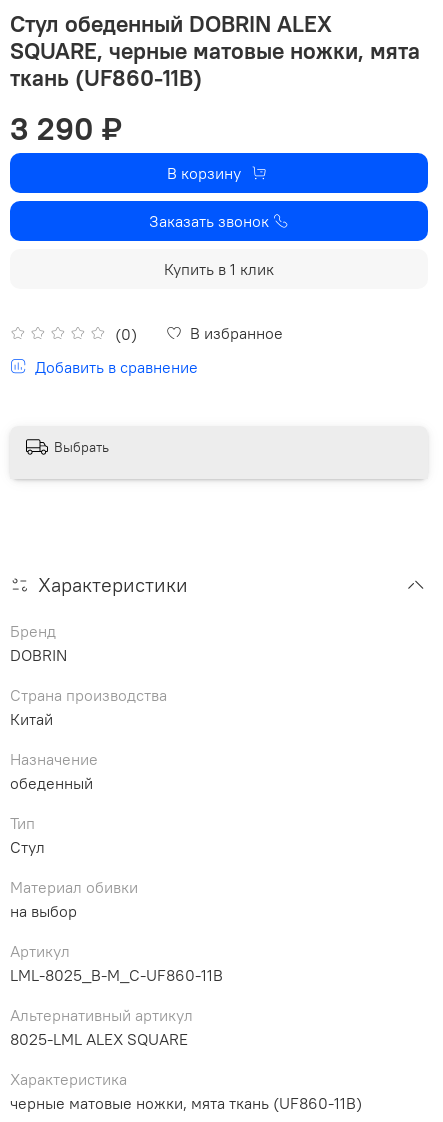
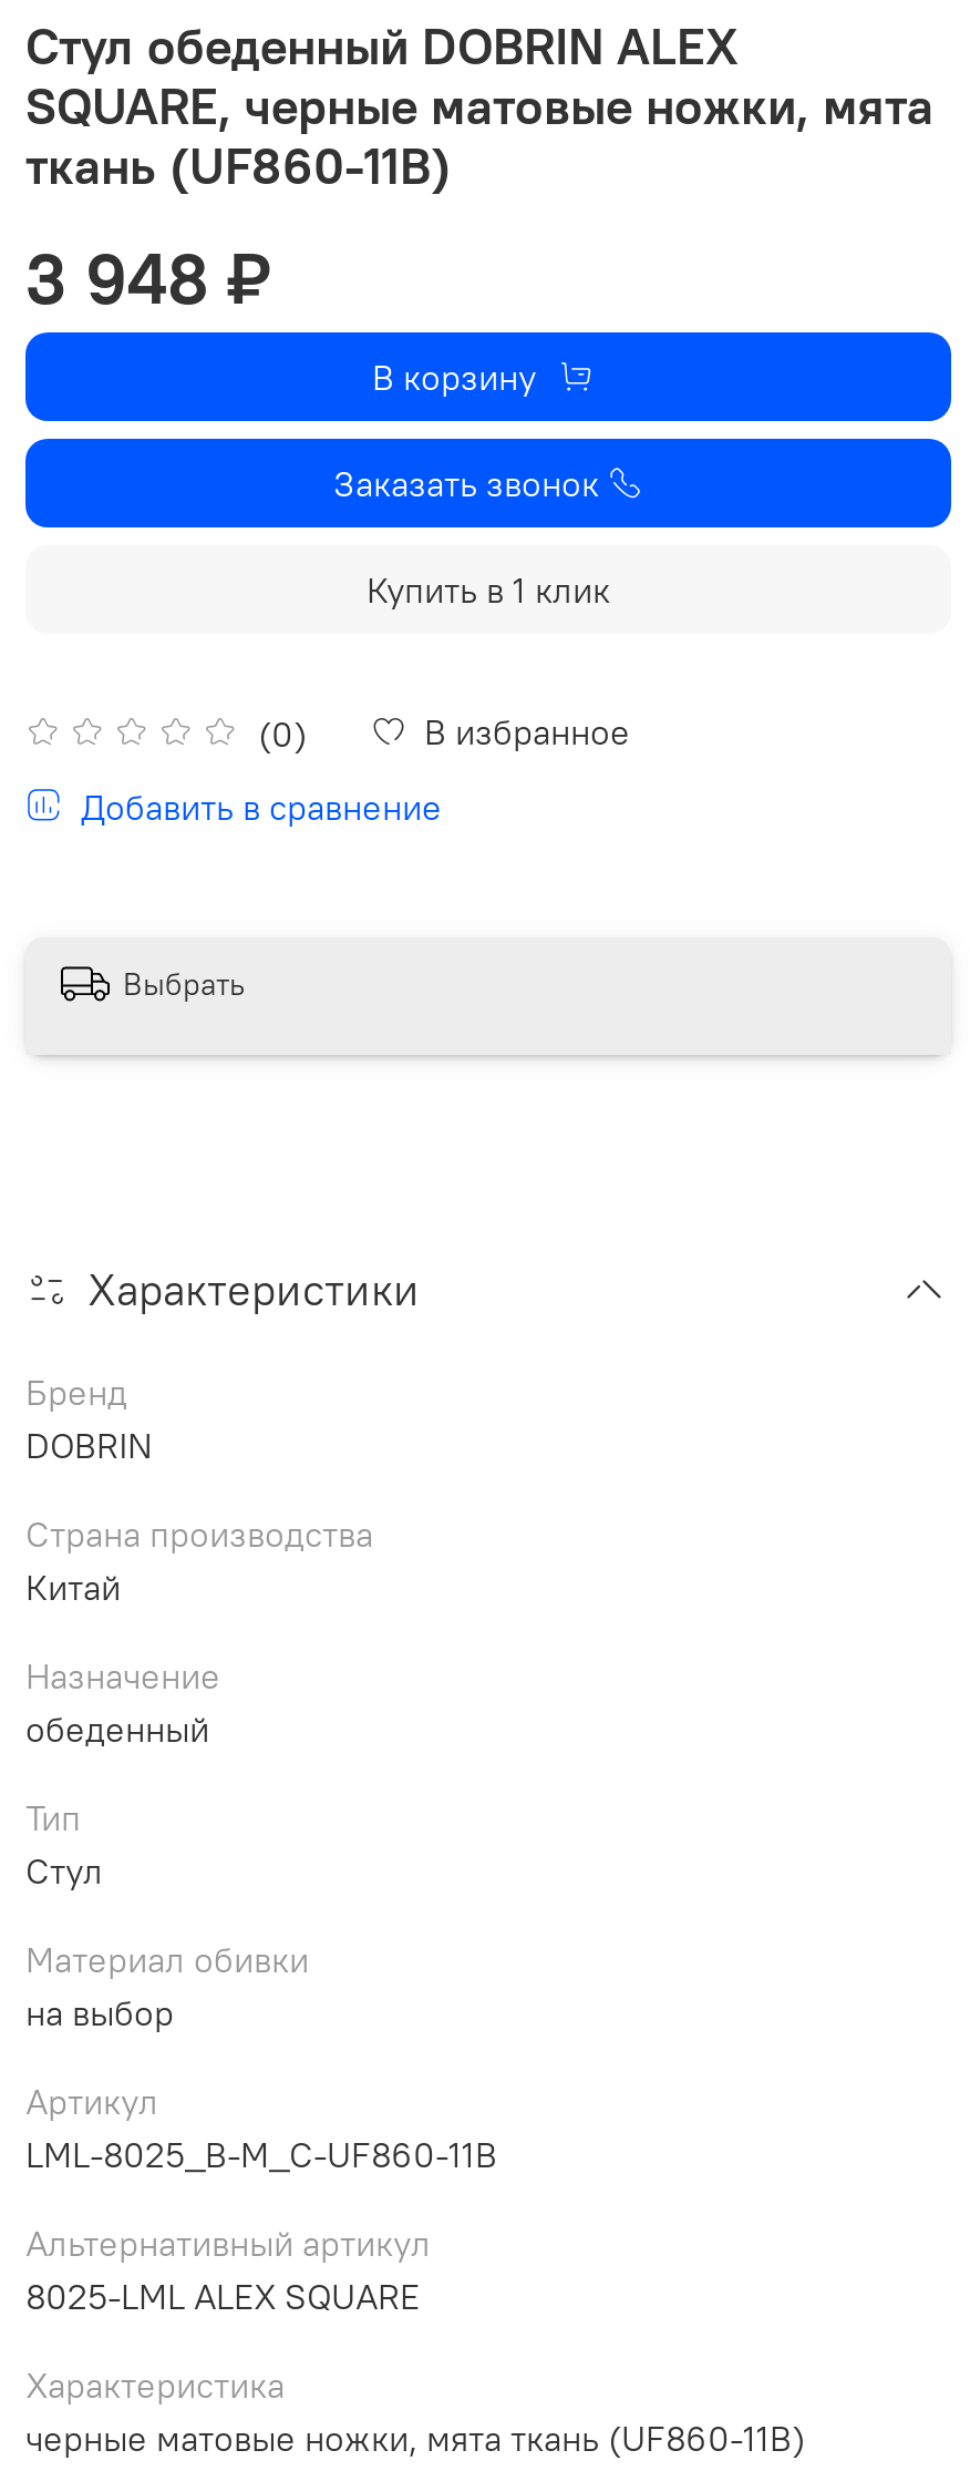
[10,108,122,149] 3 290 ₽ -> [25,232,271,323] 3 948 ₽

